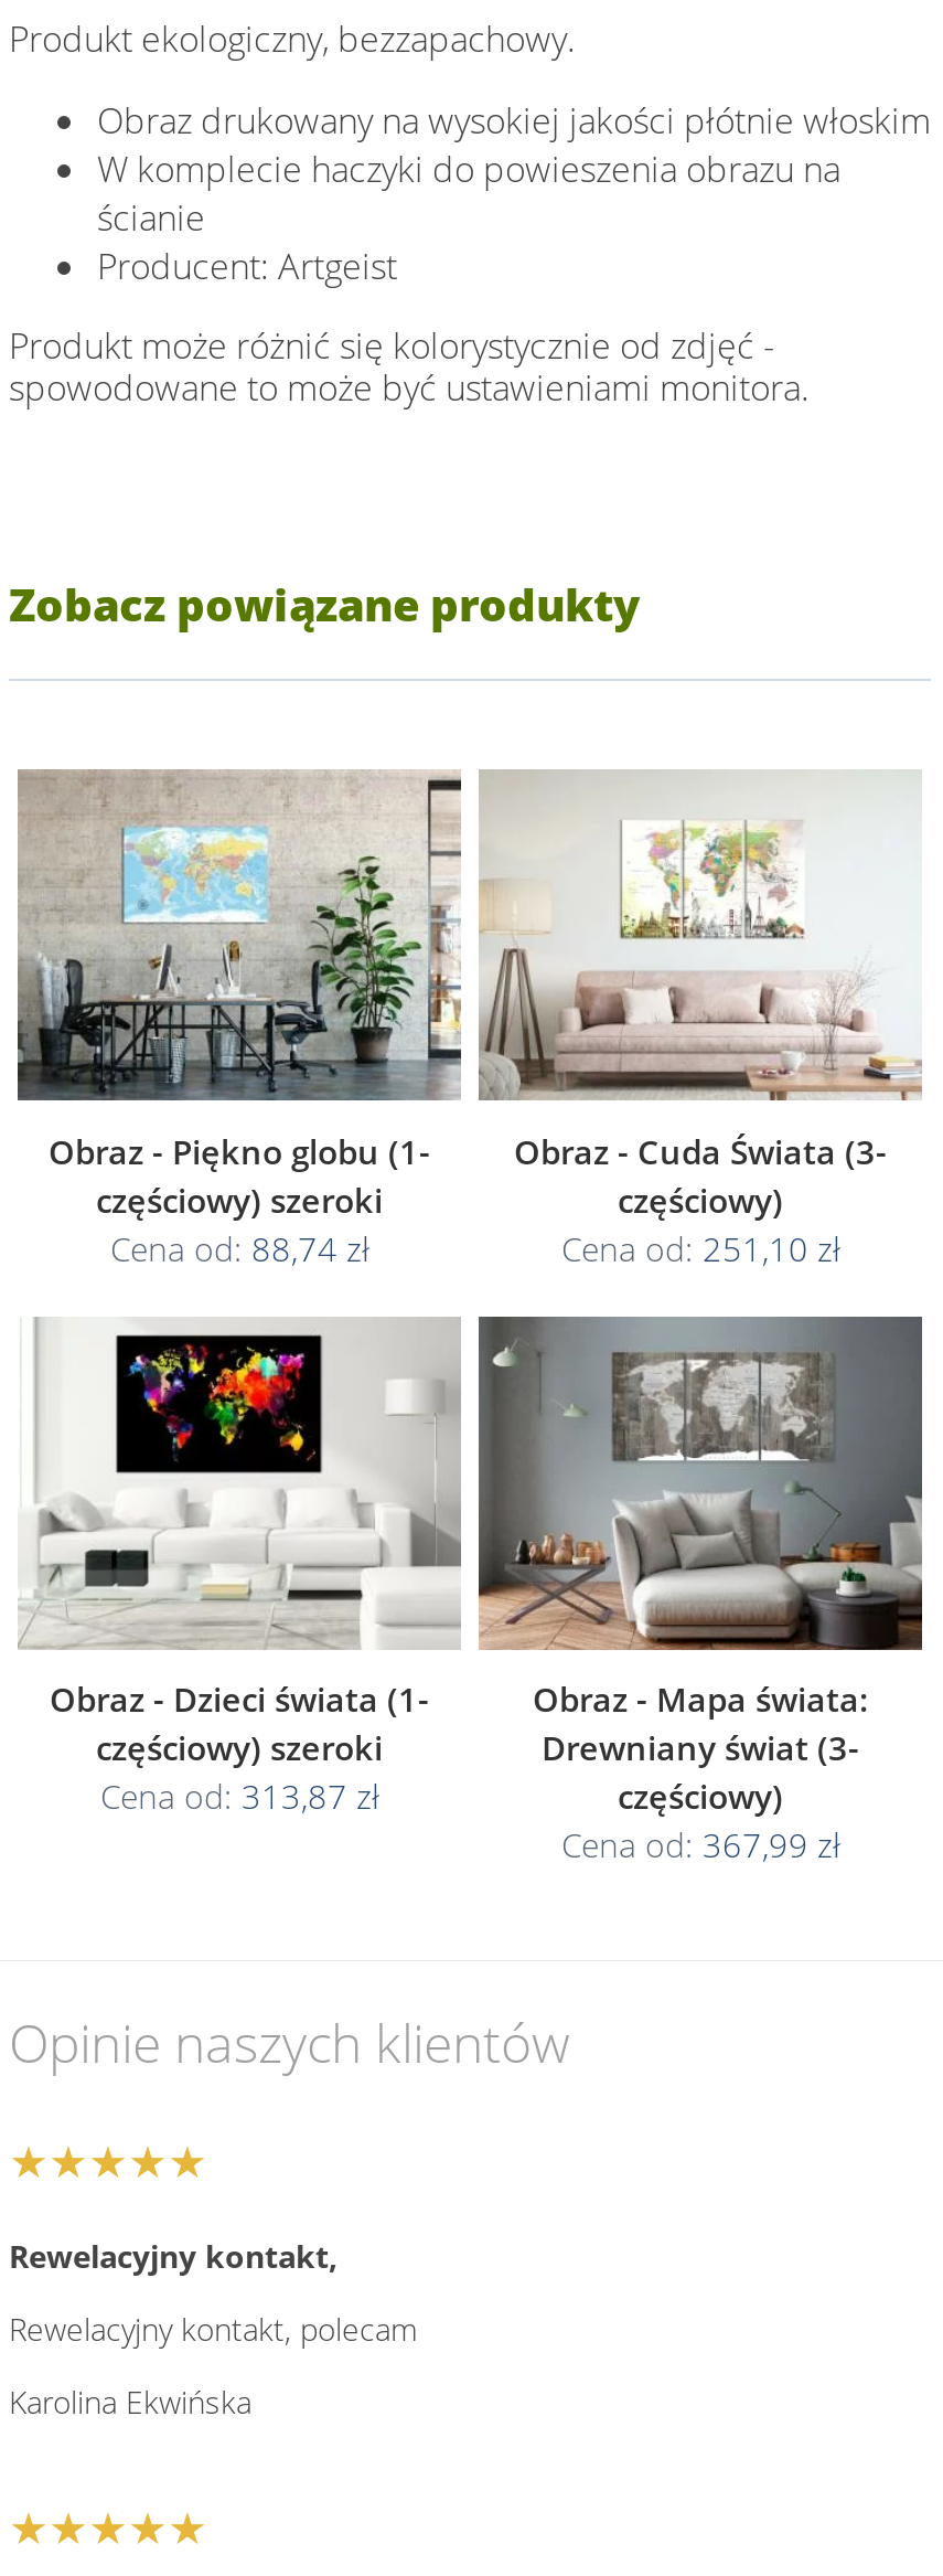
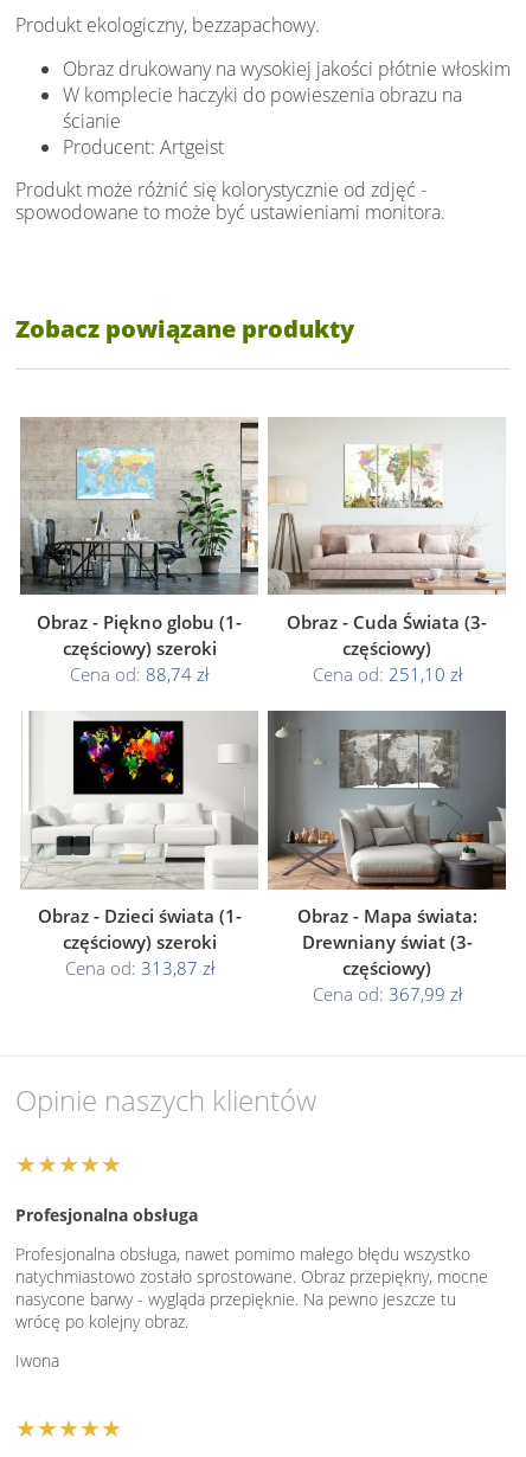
[9,2236,337,2278] Rewelacyjny kontakt, -> [15,1204,198,1227] Profesjonalna obsługa
[9,2309,417,2351] Rewelacyjny kontakt, polecam -> [15,1243,488,1333] Profesjonalna obsługa, nawet pomimo małego błędu wszystko | natychmiastowo zostało sprostowane. Obraz przepiękny, mocne | nasycone barwy - wygląda przepięknie. Na pewno jeszcze tu | wrócę po kolejny obraz.
[9,2382,251,2424] Karolina Ekwińska -> [15,1350,59,1372] Iwona

